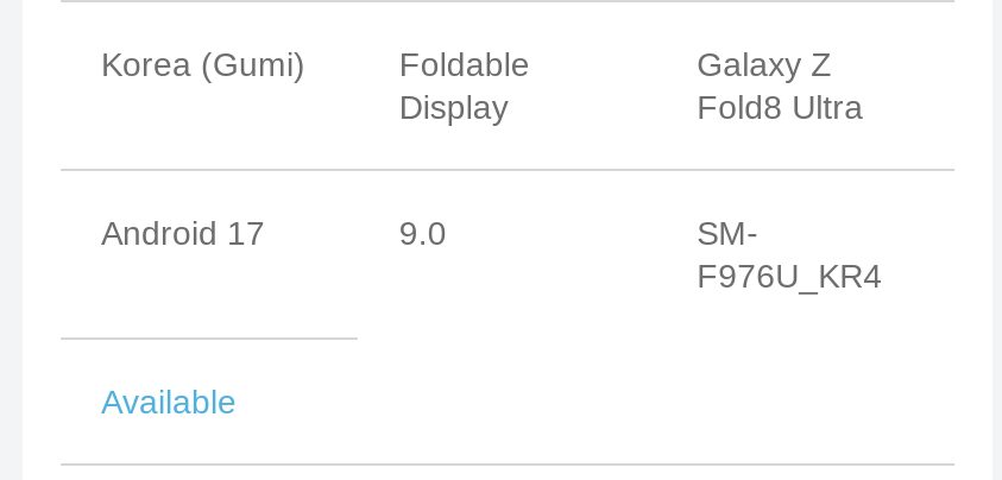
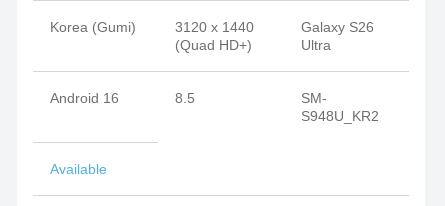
[399,45,530,126] Foldable | Display -> [175,19,254,53] 3120 x 1440 | (Quad HD+)
[697,45,863,126] Galaxy Z | Fold8 Ultra -> [301,19,374,53] Galaxy S26 | Ultra
[101,214,446,252] Android 17 | 9.0 -> [50,90,195,106] Android 16 | 8.5
[697,257,882,295] F976U_KR4 -> [301,108,379,124] S948U_KR2

